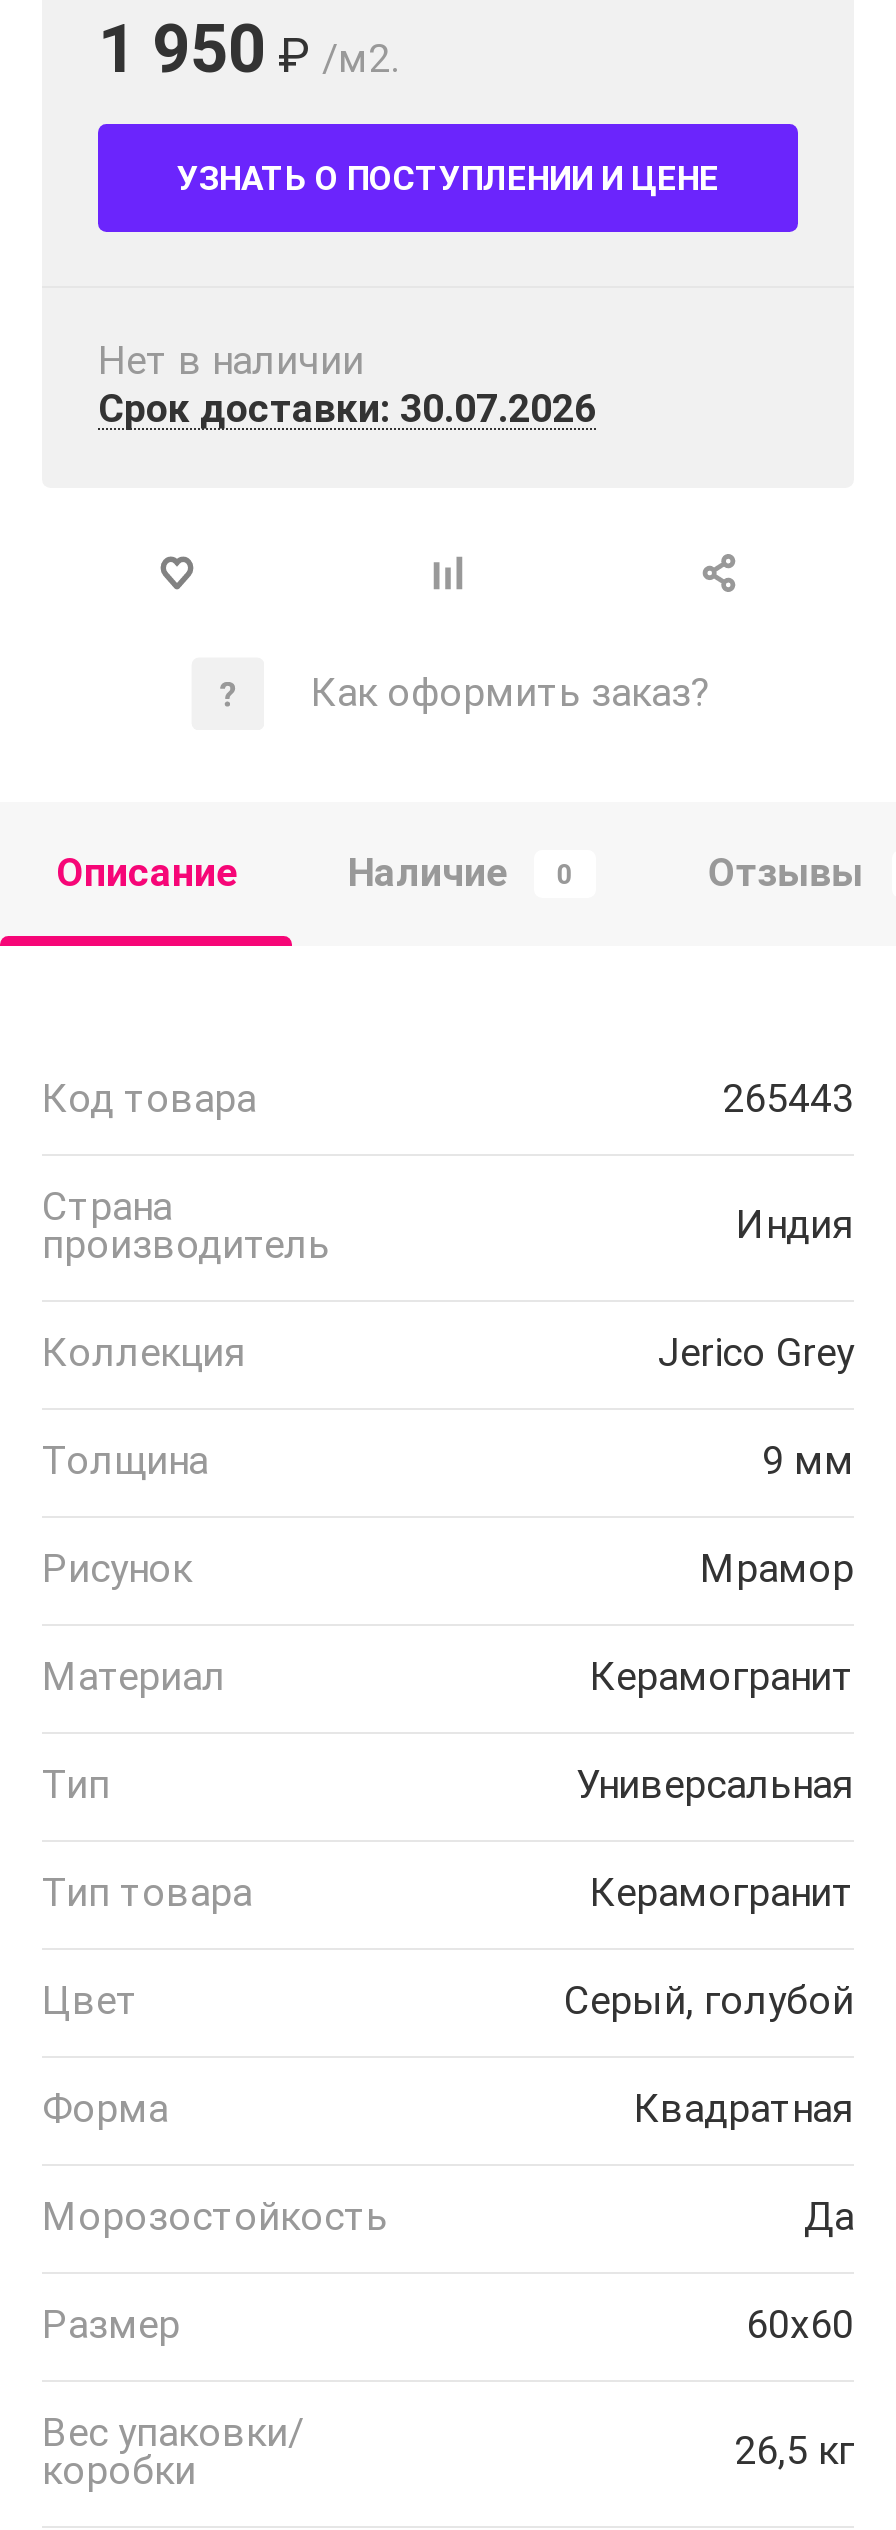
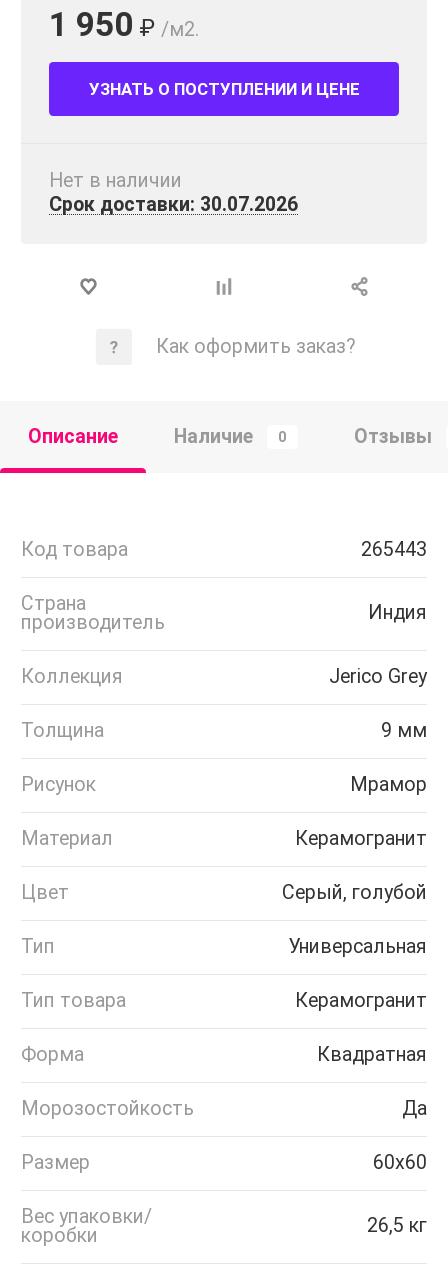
moved [42,1763,854,1917] -> [21,935,427,1012]: Тип | Универсальная | Тип товара | Керамогранит
moved [42,1979,854,2025] -> [21,881,427,904]: Цвет | Серый, голубой

